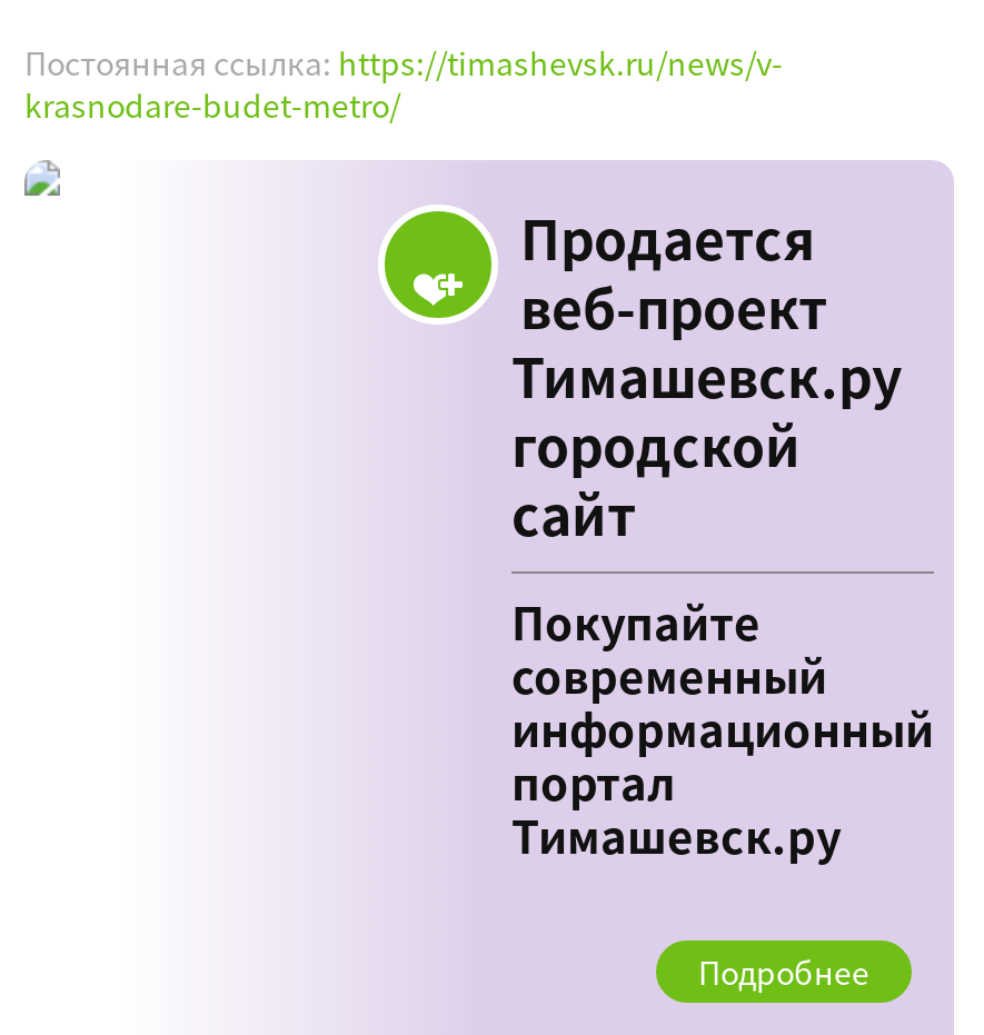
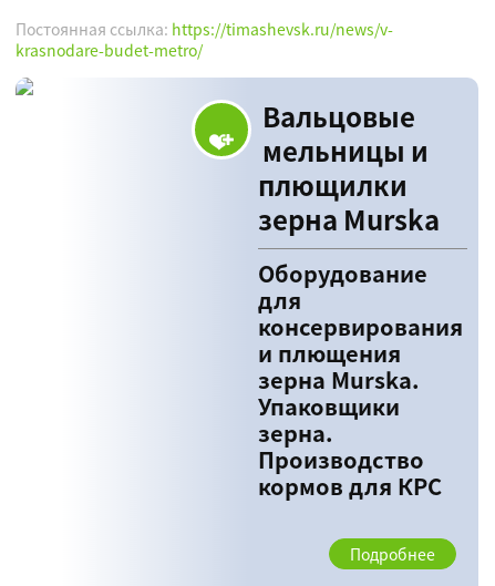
[511,197,934,866] Продается | веб-проект | Тимашевск.ру | городской | сайт | Покупайте | современный | информационный | портал | Тимашевск.ру -> [258,96,463,501] Вальцовые | мельницы и | плющилки | зерна Murska | Оборудование | для | консервирования | и плющения | зерна Murska. | Упаковщики | зерна. | Производство | кормов для КРС

